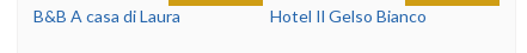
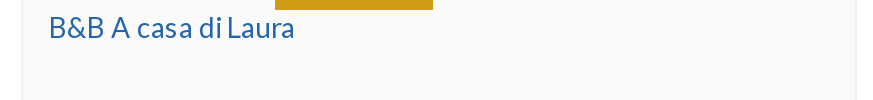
[270,6,427,26] Hotel Il Gelso Bianco -> none

